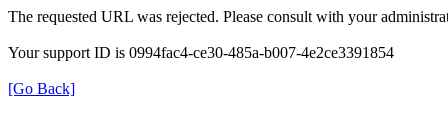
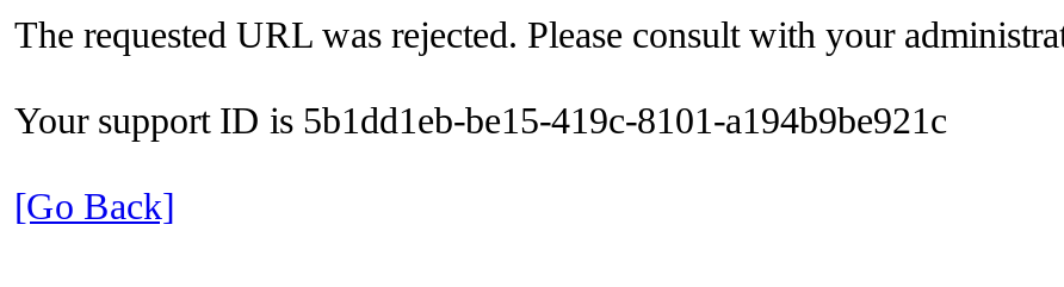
[8,44,394,61] Your support ID is 0994fac4-ce30-485a-b007-4e2ce3391854 -> [14,100,947,141] Your support ID is 5b1dd1eb-be15-419c-8101-a194b9be921c

